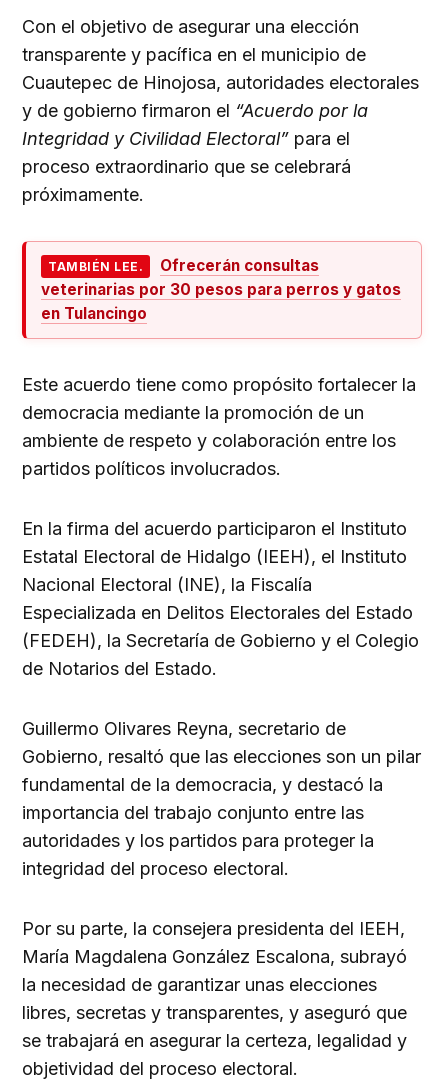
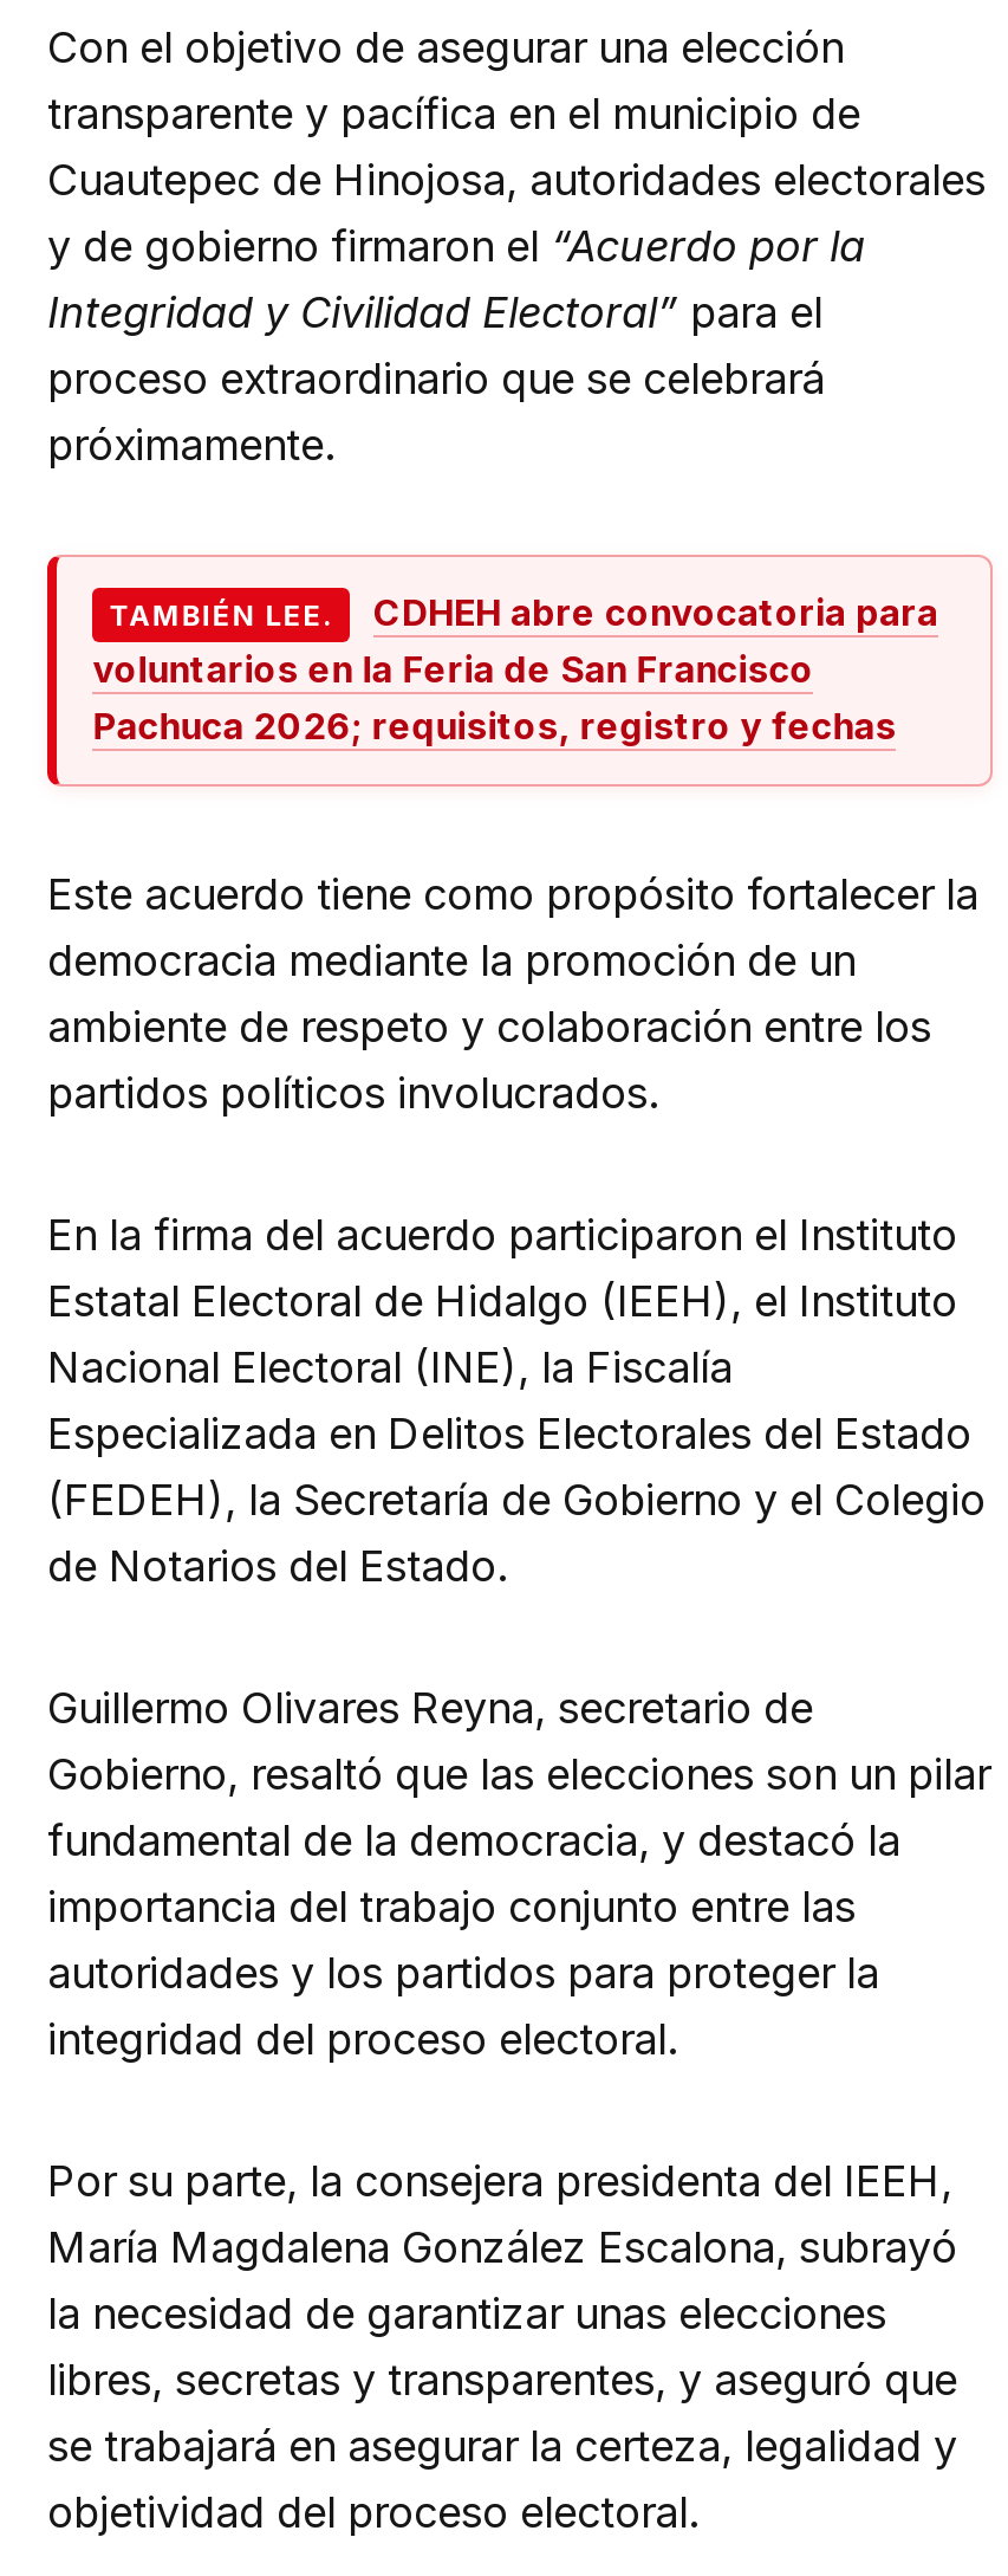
[41,256,401,323] Ofrecerán consultas | veterinarias por 30 pesos para perros y gatos | en Tulancingo -> [93,590,938,749] CDHEH abre convocatoria para | voluntarios en la Feria de San Francisco | Pachuca 2026; requisitos, registro y fechas

